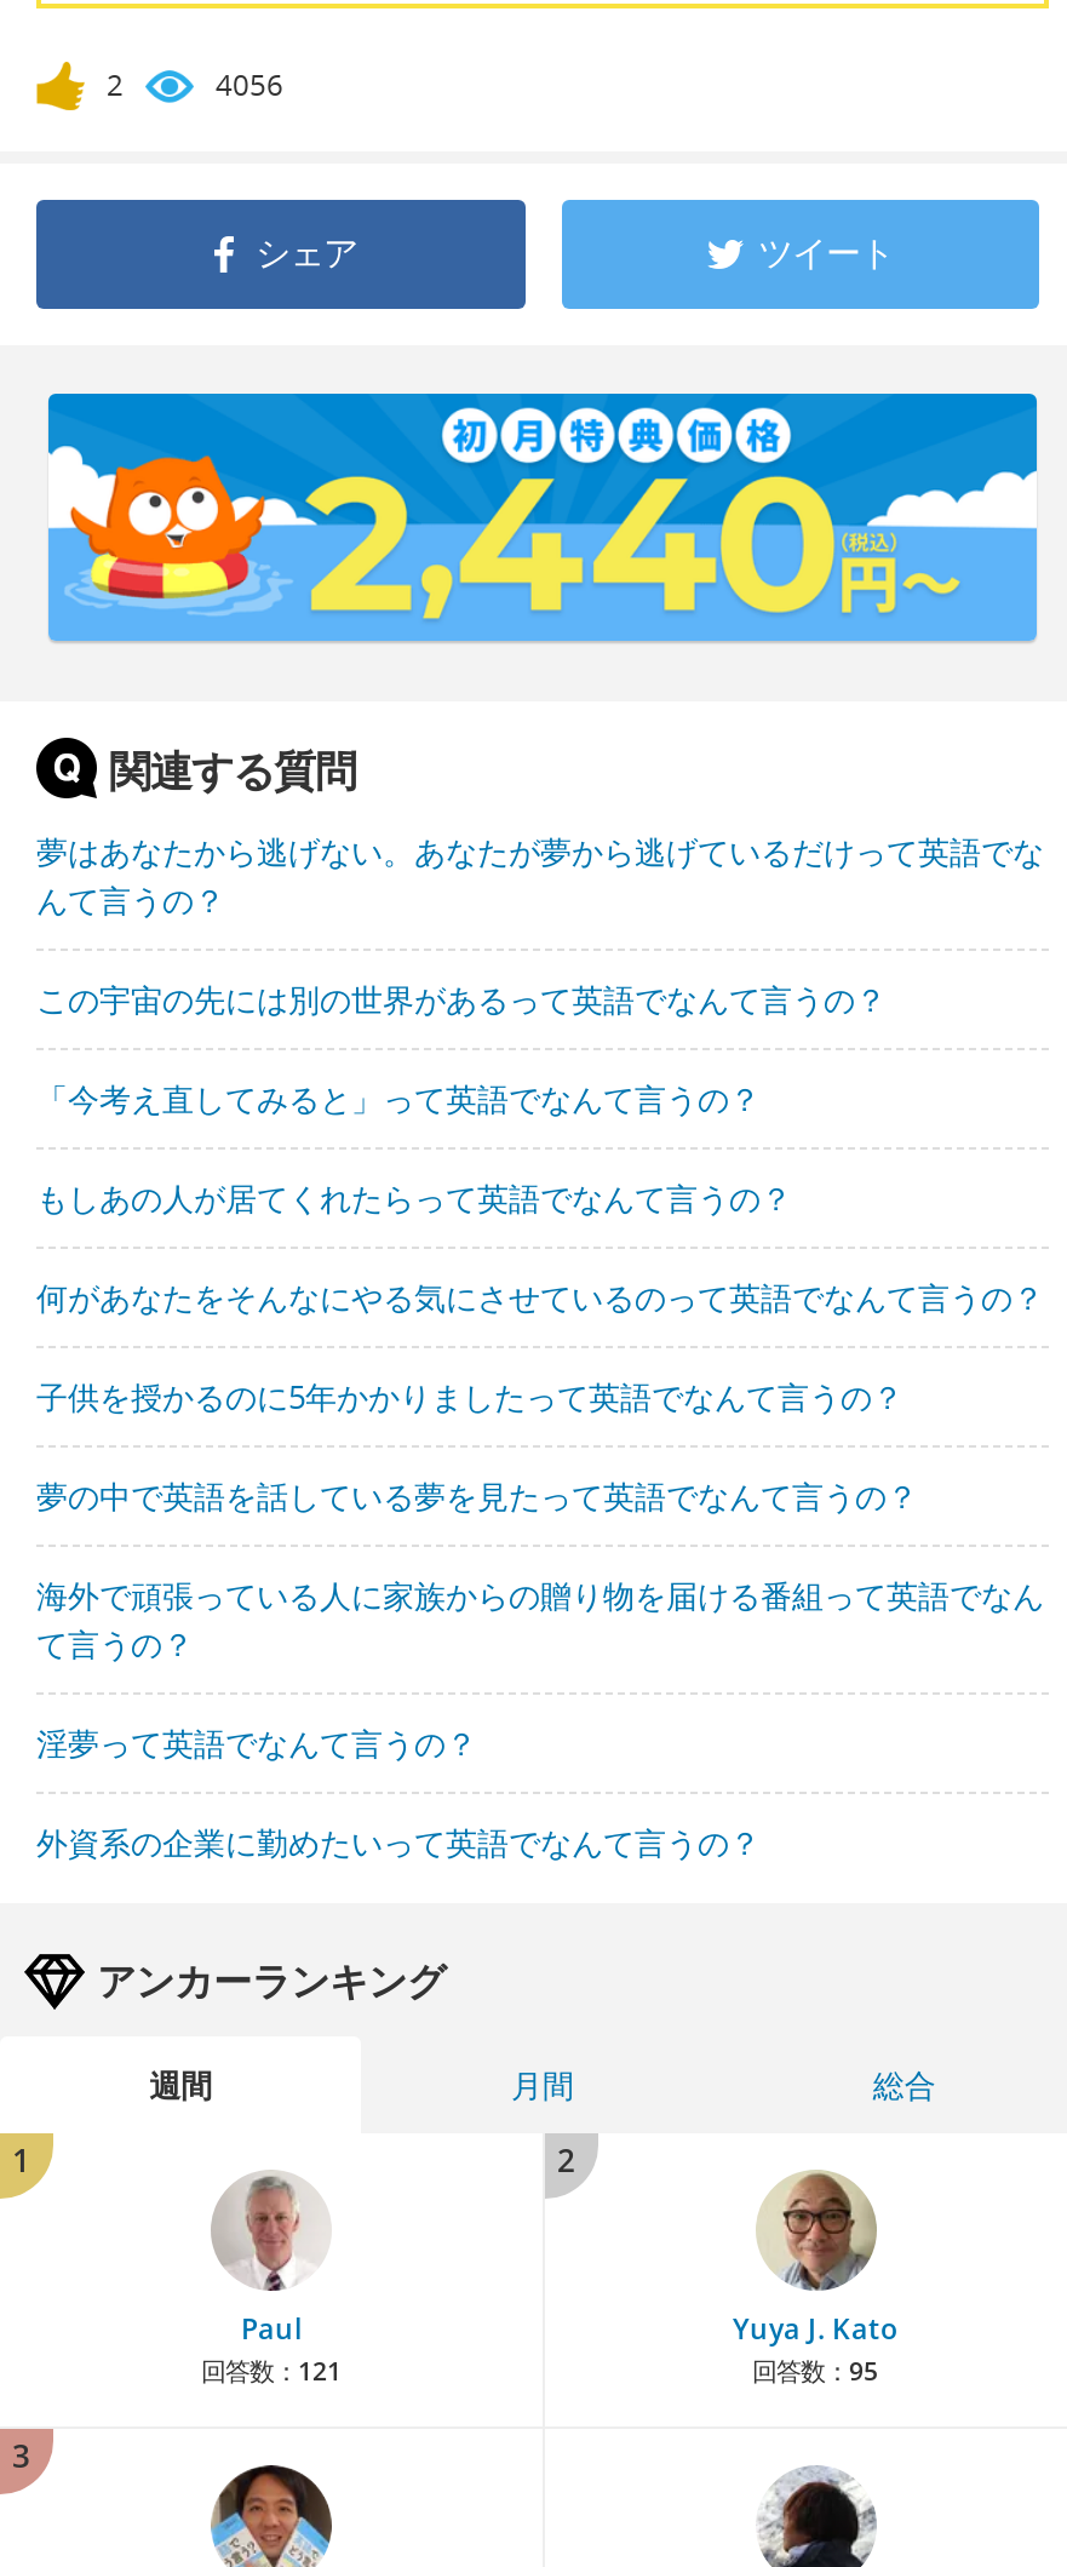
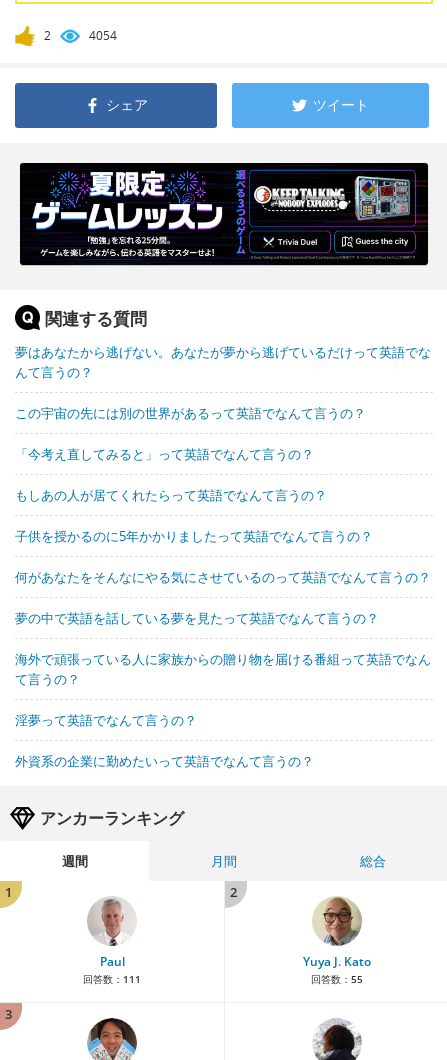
[216,65,283,106] 4056 -> [89,27,117,44] 4054
[46,391,1039,643] [image] -> [19,162,429,266] [image]
moved [36,1277,1044,1320] -> [15,568,431,586]: 何があなたをそんなにやる気にさせているのって英語でなんて言うの？
moved [36,1376,903,1420] -> [15,527,373,545]: 子供を授かるのに5年かかりましたって英語でなんて言うの？
[201,2355,342,2389] 回答数：121 -> [83,972,141,986] 回答数：111
[752,2355,878,2389] 回答数：95 -> [310,972,362,986] 回答数：55

